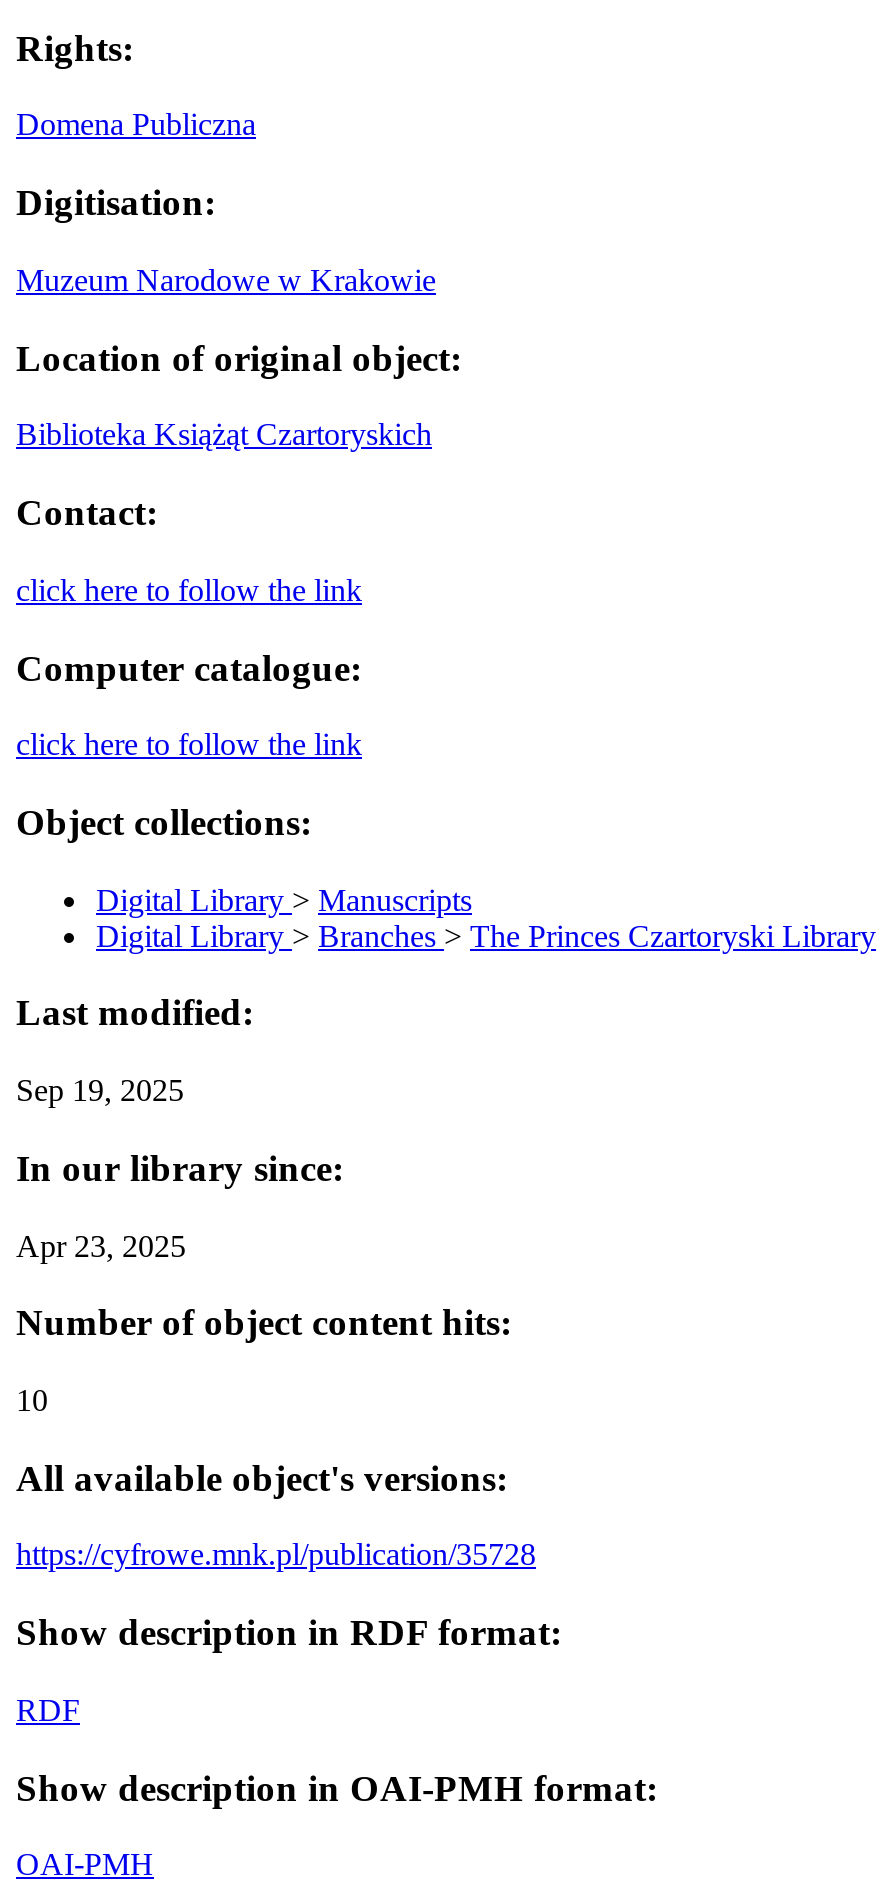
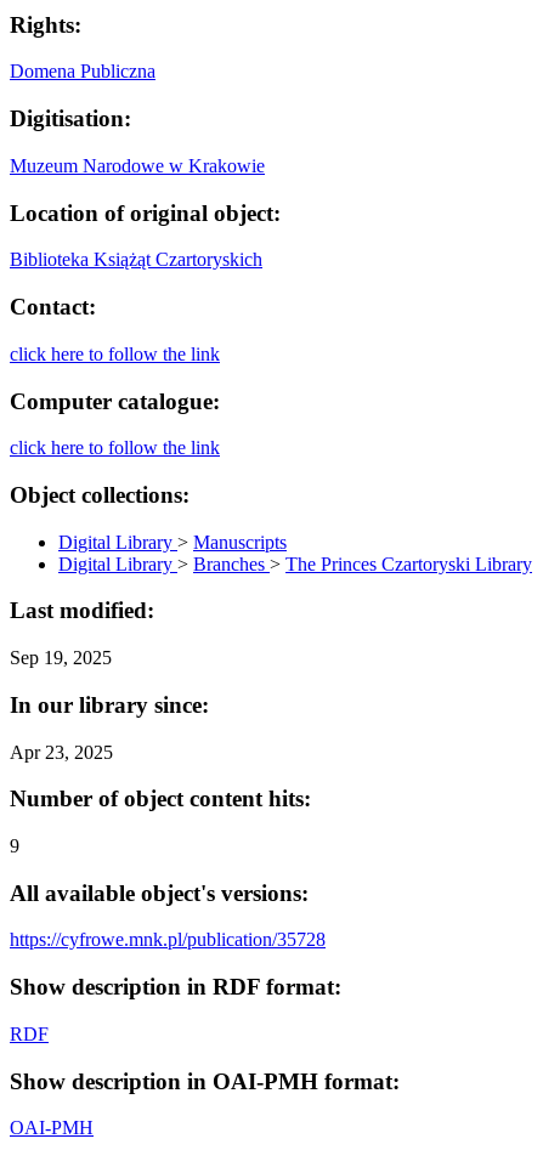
[16,1383,48,1417] 10 -> [10,835,19,856] 9

